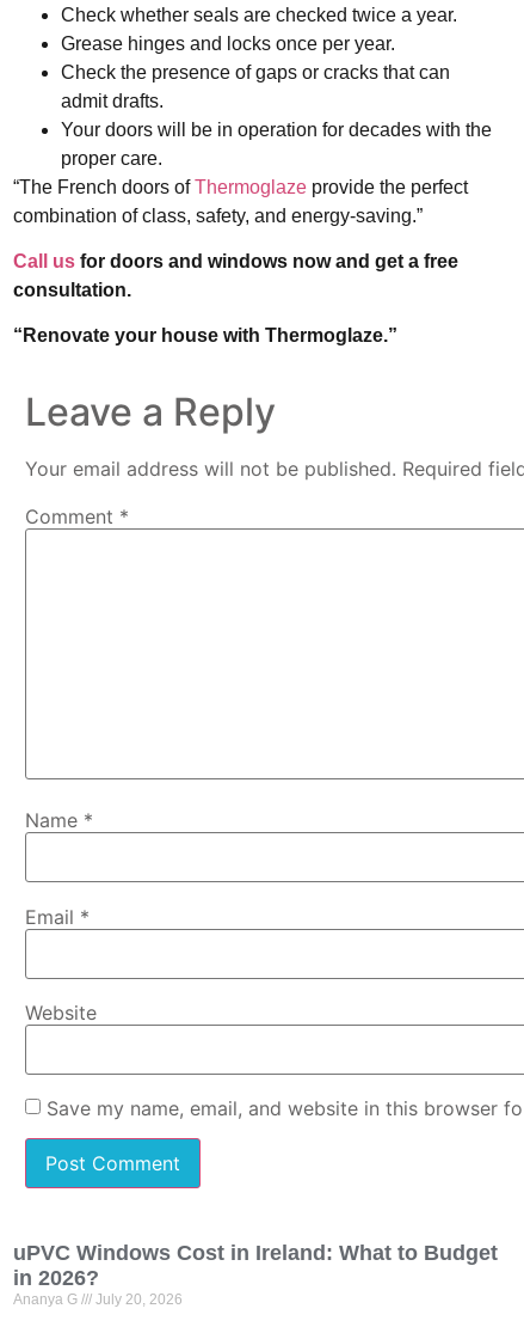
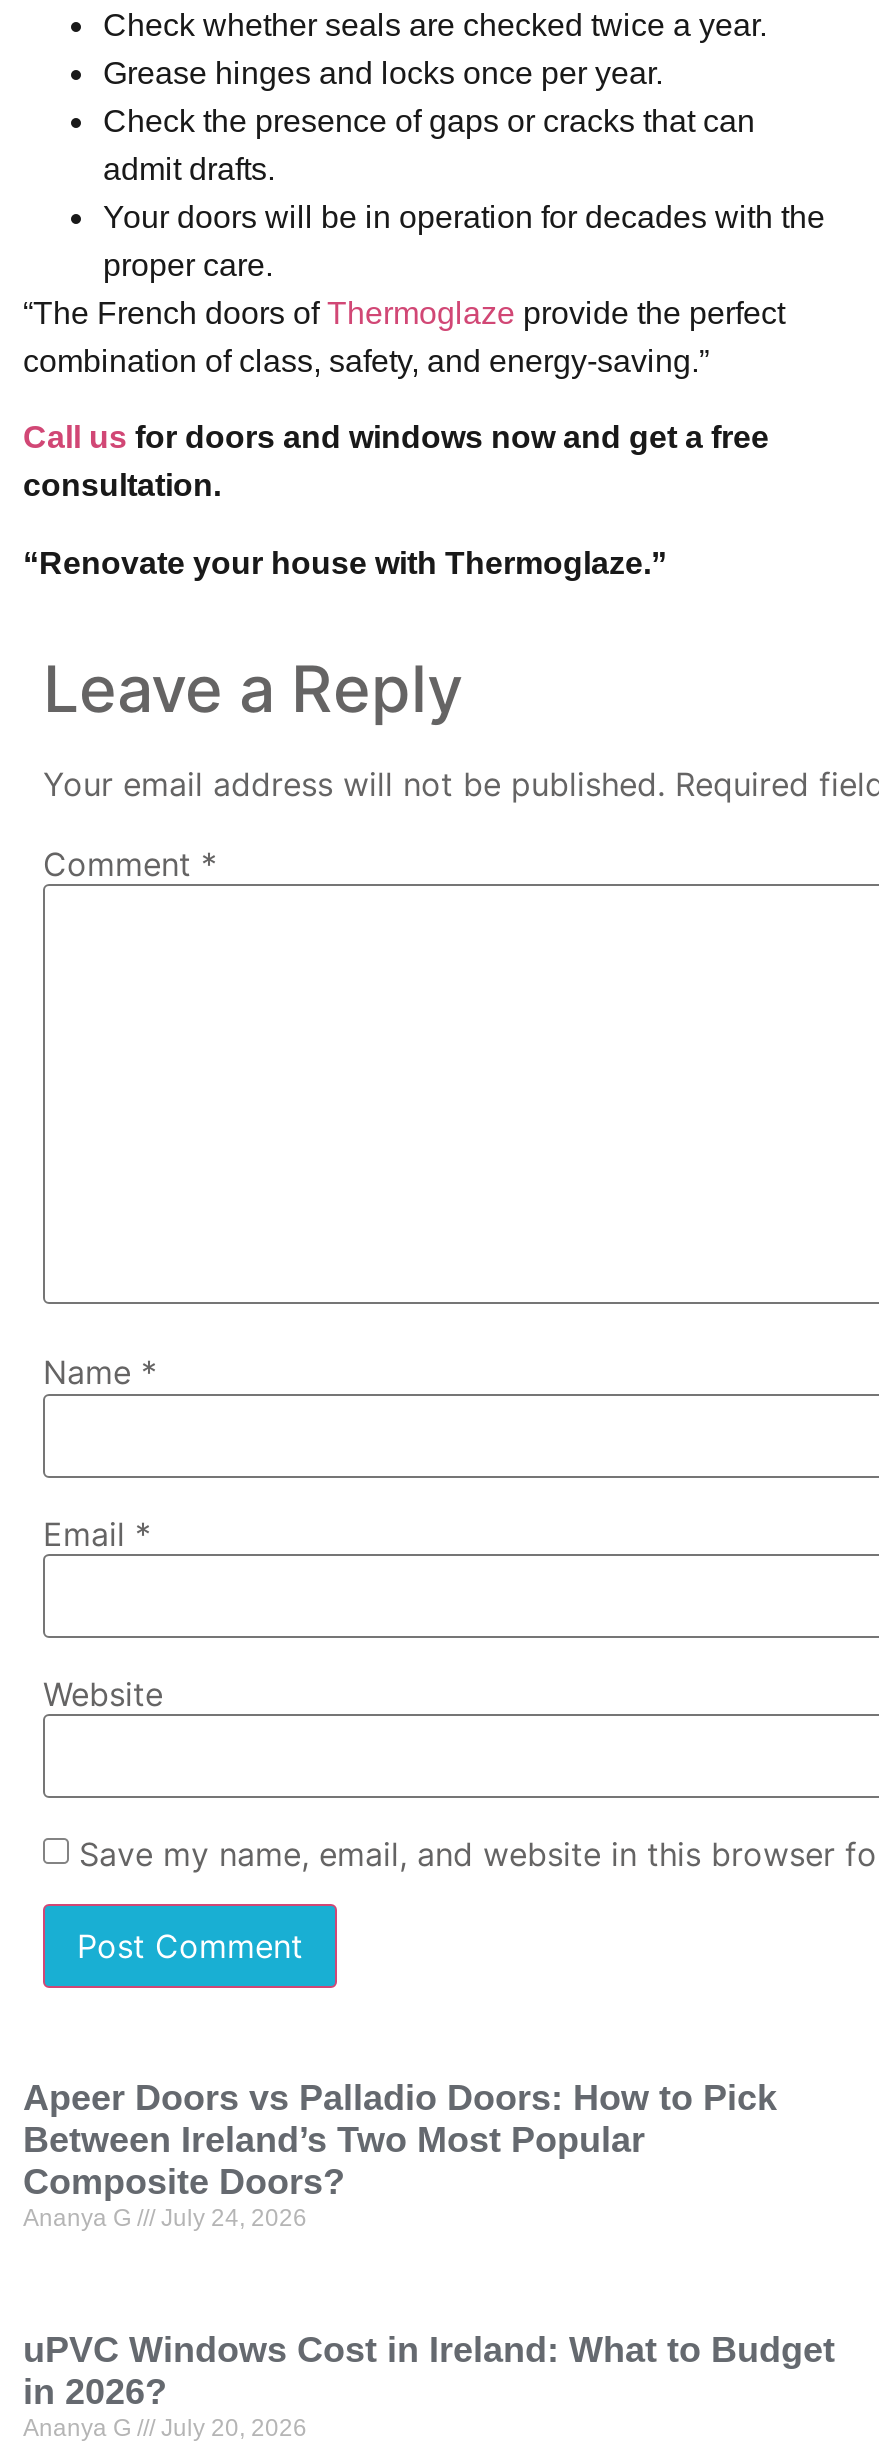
none -> [23,2077,777,2231] Apeer Doors vs Palladio Doors: How to Pick | Between Ireland’s Two Most Popular | Composite Doors? | Ananya G | July 24, 2026

